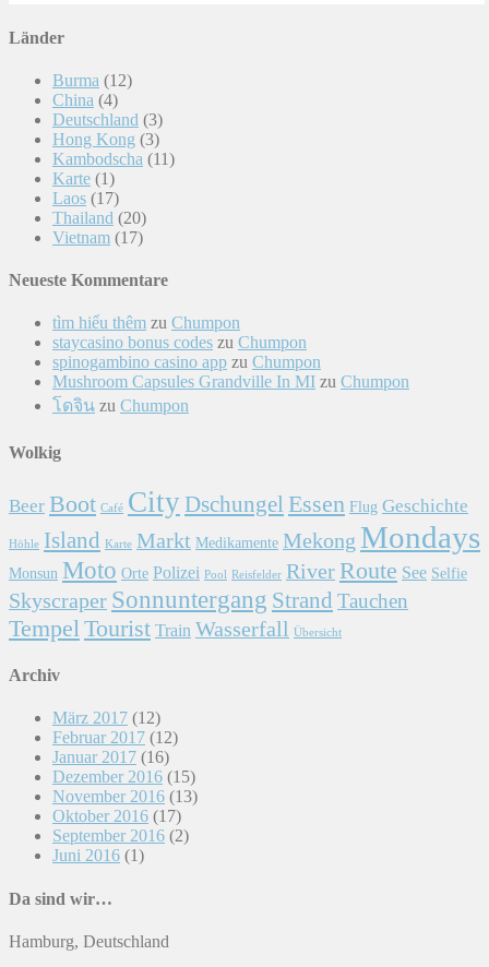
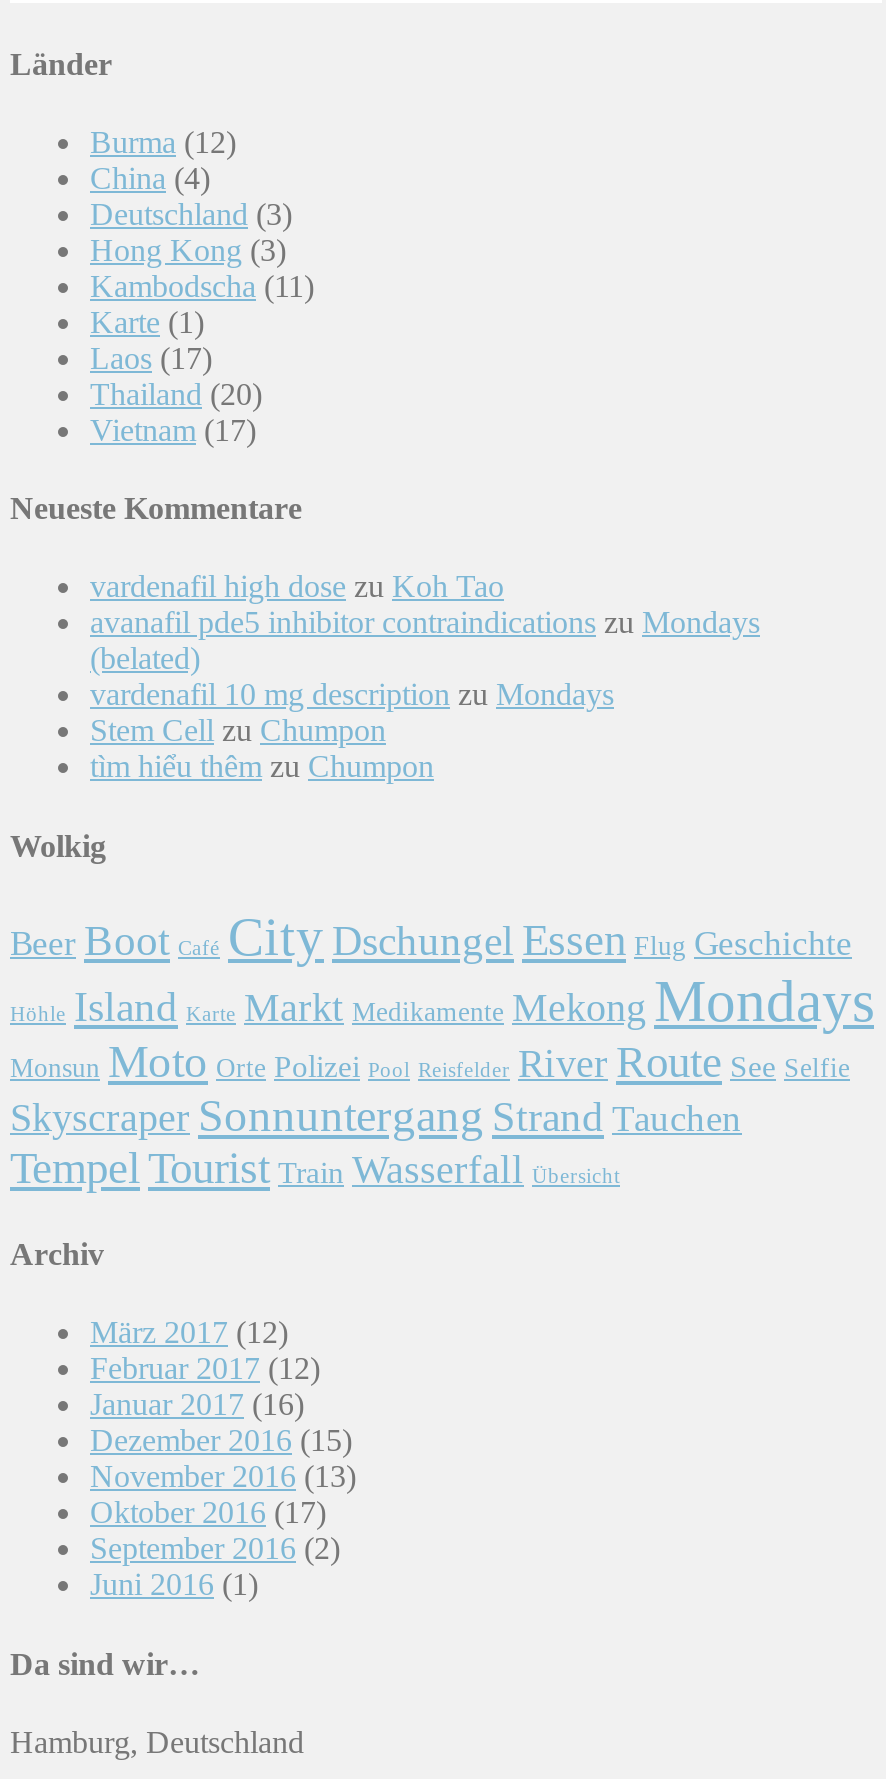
none -> [90,570,760,748] vardenafil high dose zu Koh Tao | avanafil pde5 inhibitor contraindications zu Mondays | (belated) | vardenafil 10 mg description zu Mondays | Stem Cell zu Chumpon
moved [52,314,240,332] -> [90,750,434,784]: tìm hiểu thêm zu Chumpon
[52,333,409,415] staycasino bonus codes zu Chumpon | spinogambino casino app zu Chumpon | Mushroom Capsules Grandville In MI zu Chumpon | โดจินzu Chumpon -> none

